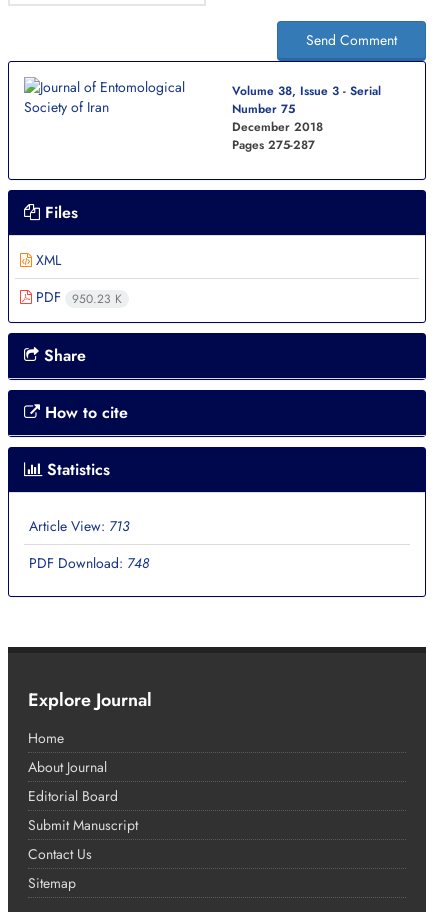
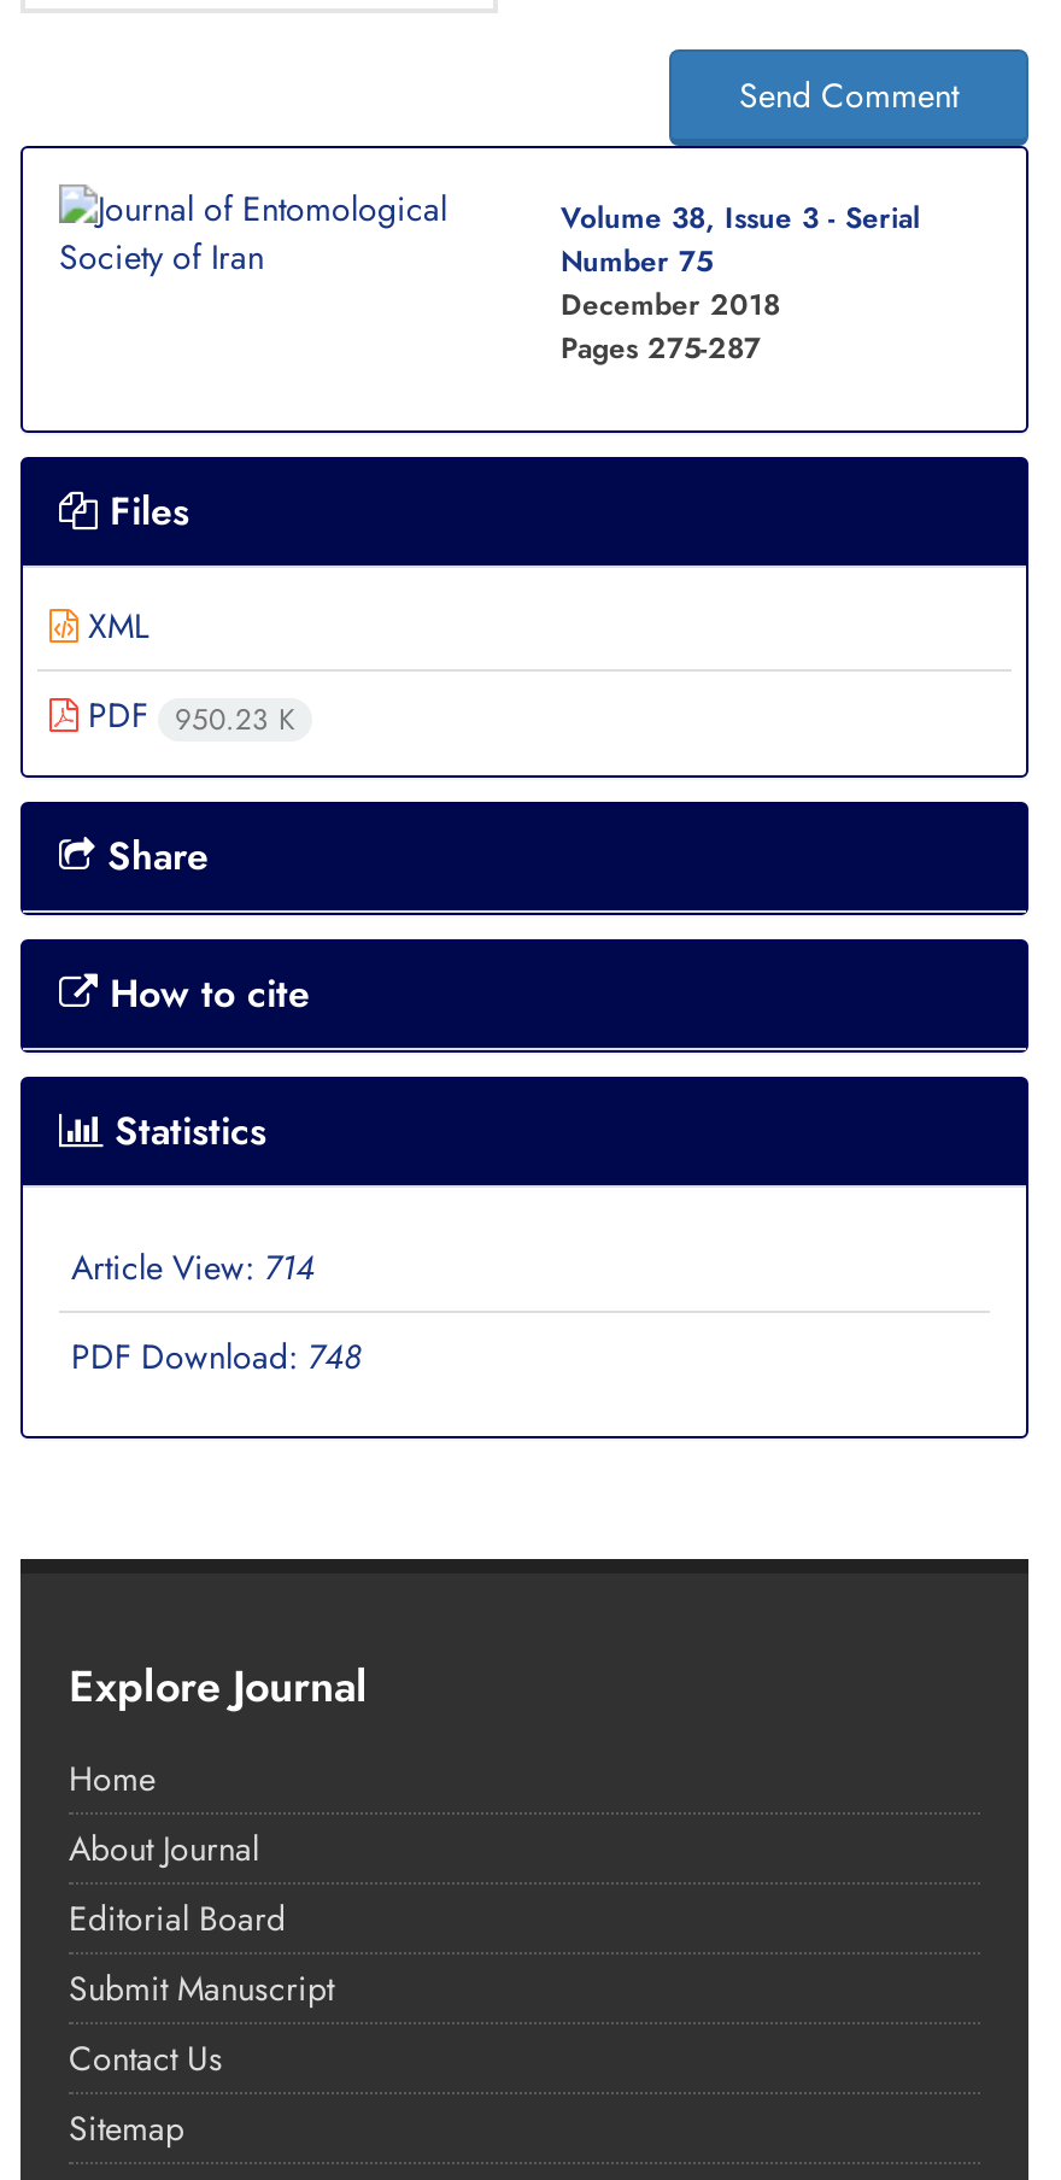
[29,516,129,536] Article View: 713 -> [71,1242,315,1290] Article View: 714

